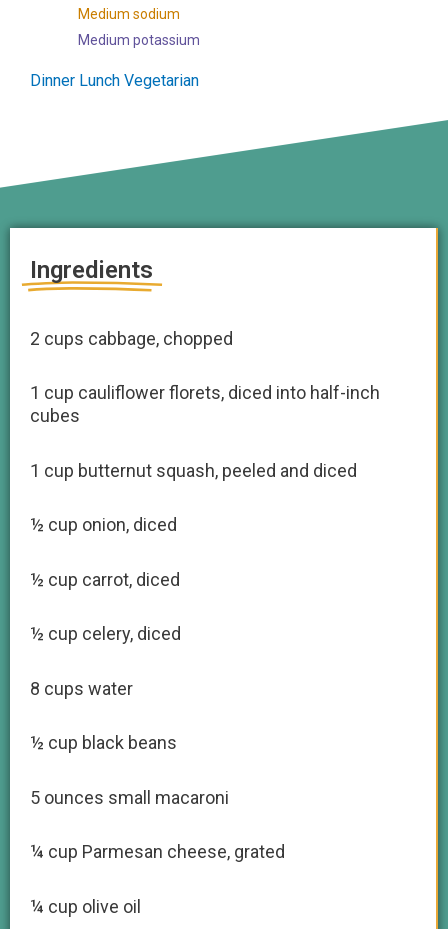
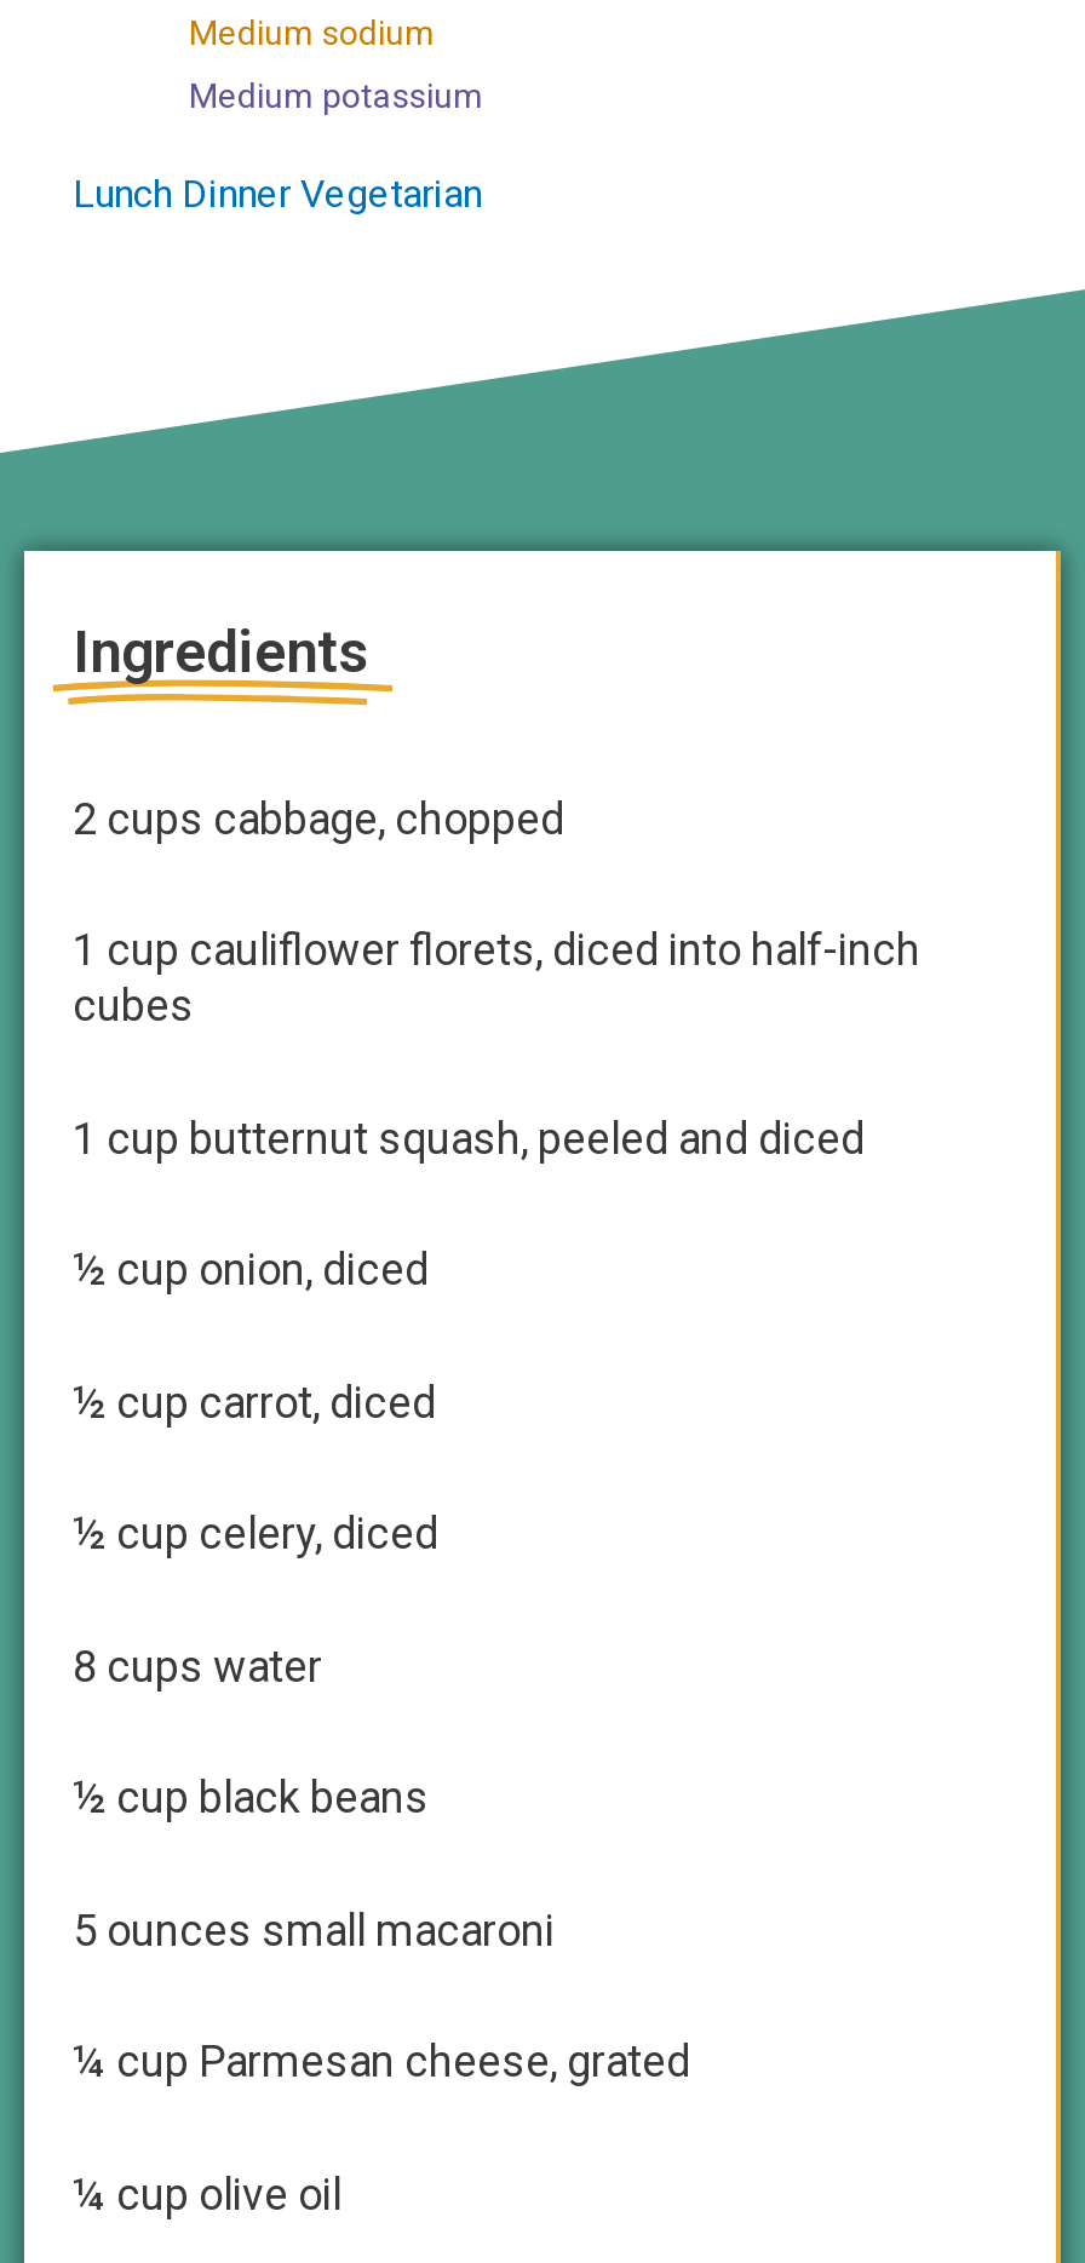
[30,71,199,90] Dinner Lunch Vegetarian -> [73,170,482,216] Lunch Dinner Vegetarian

